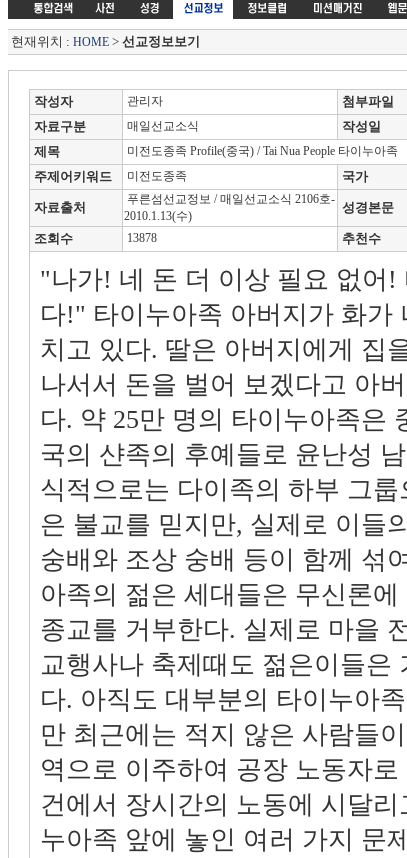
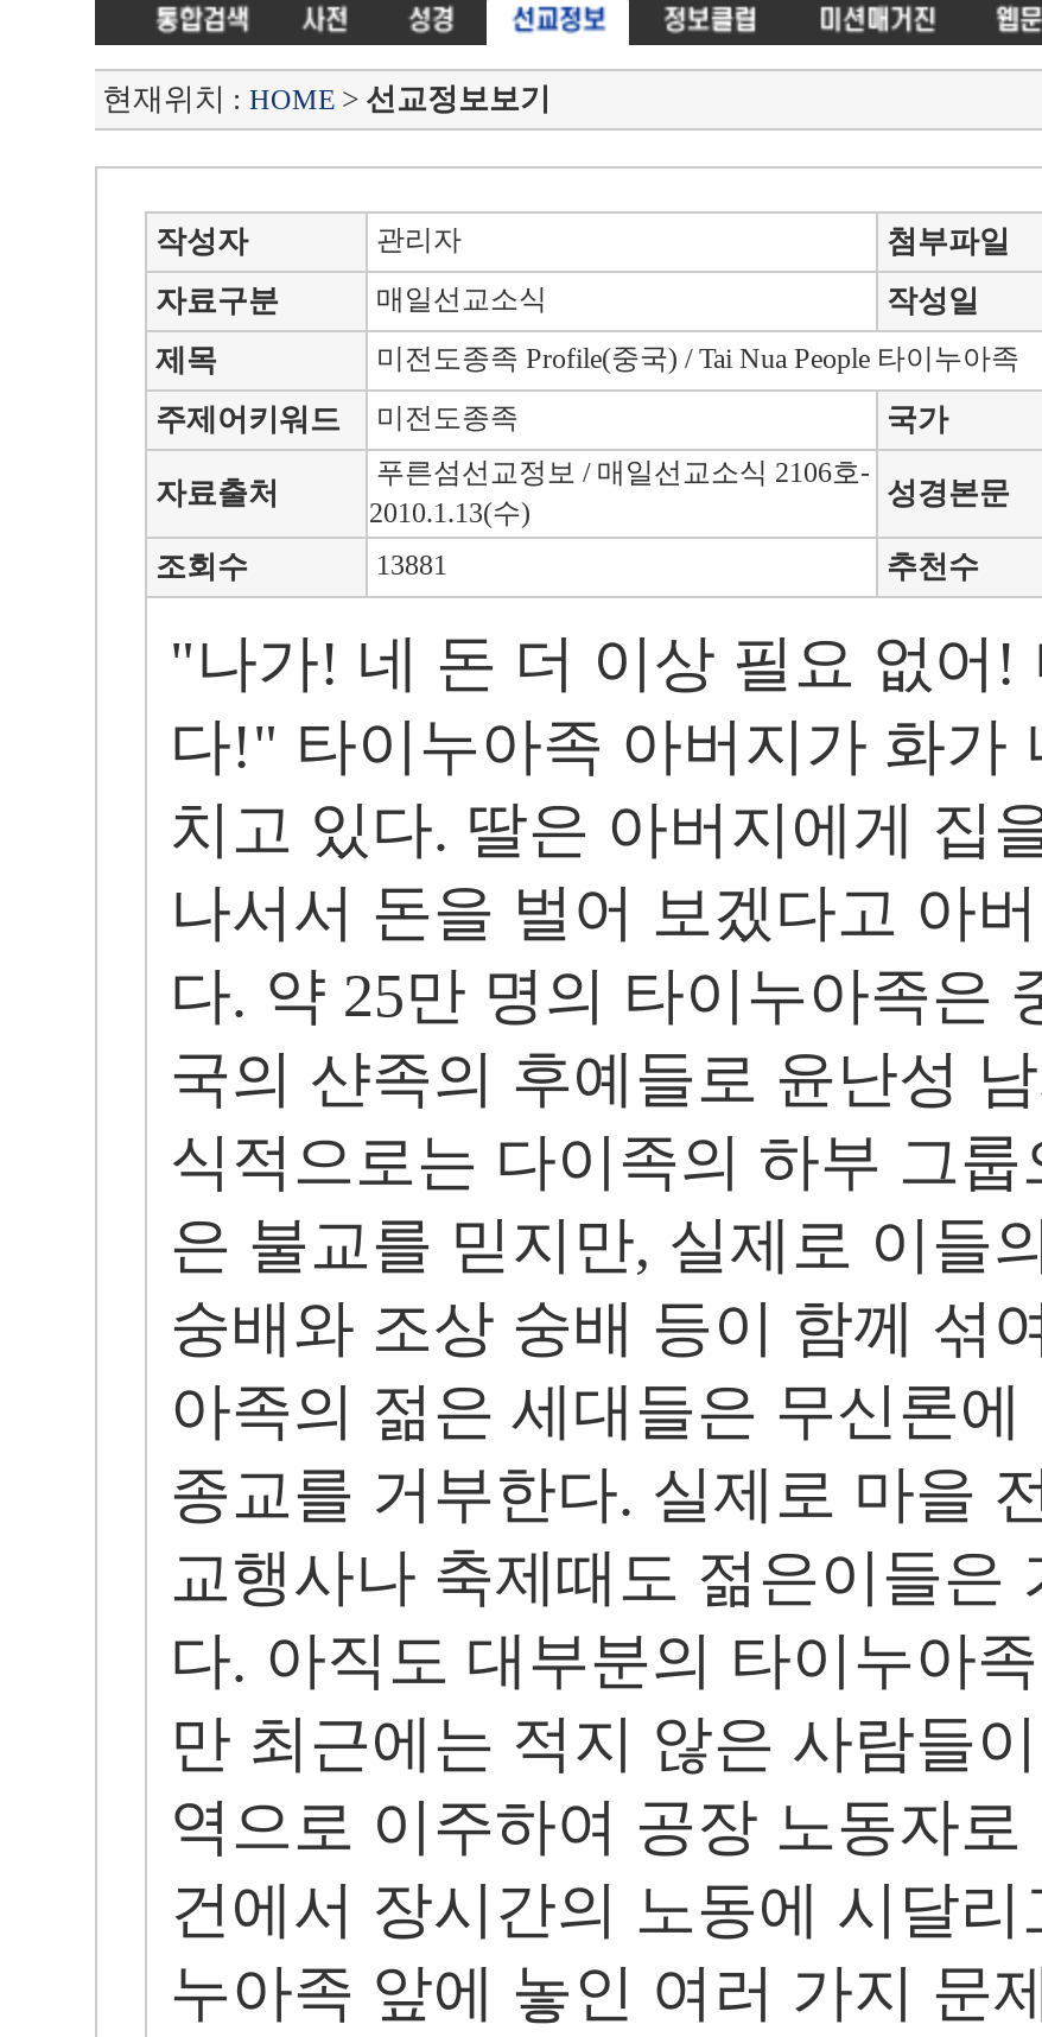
[123,231,156,245] 13878 -> [369,548,447,582] 13881

